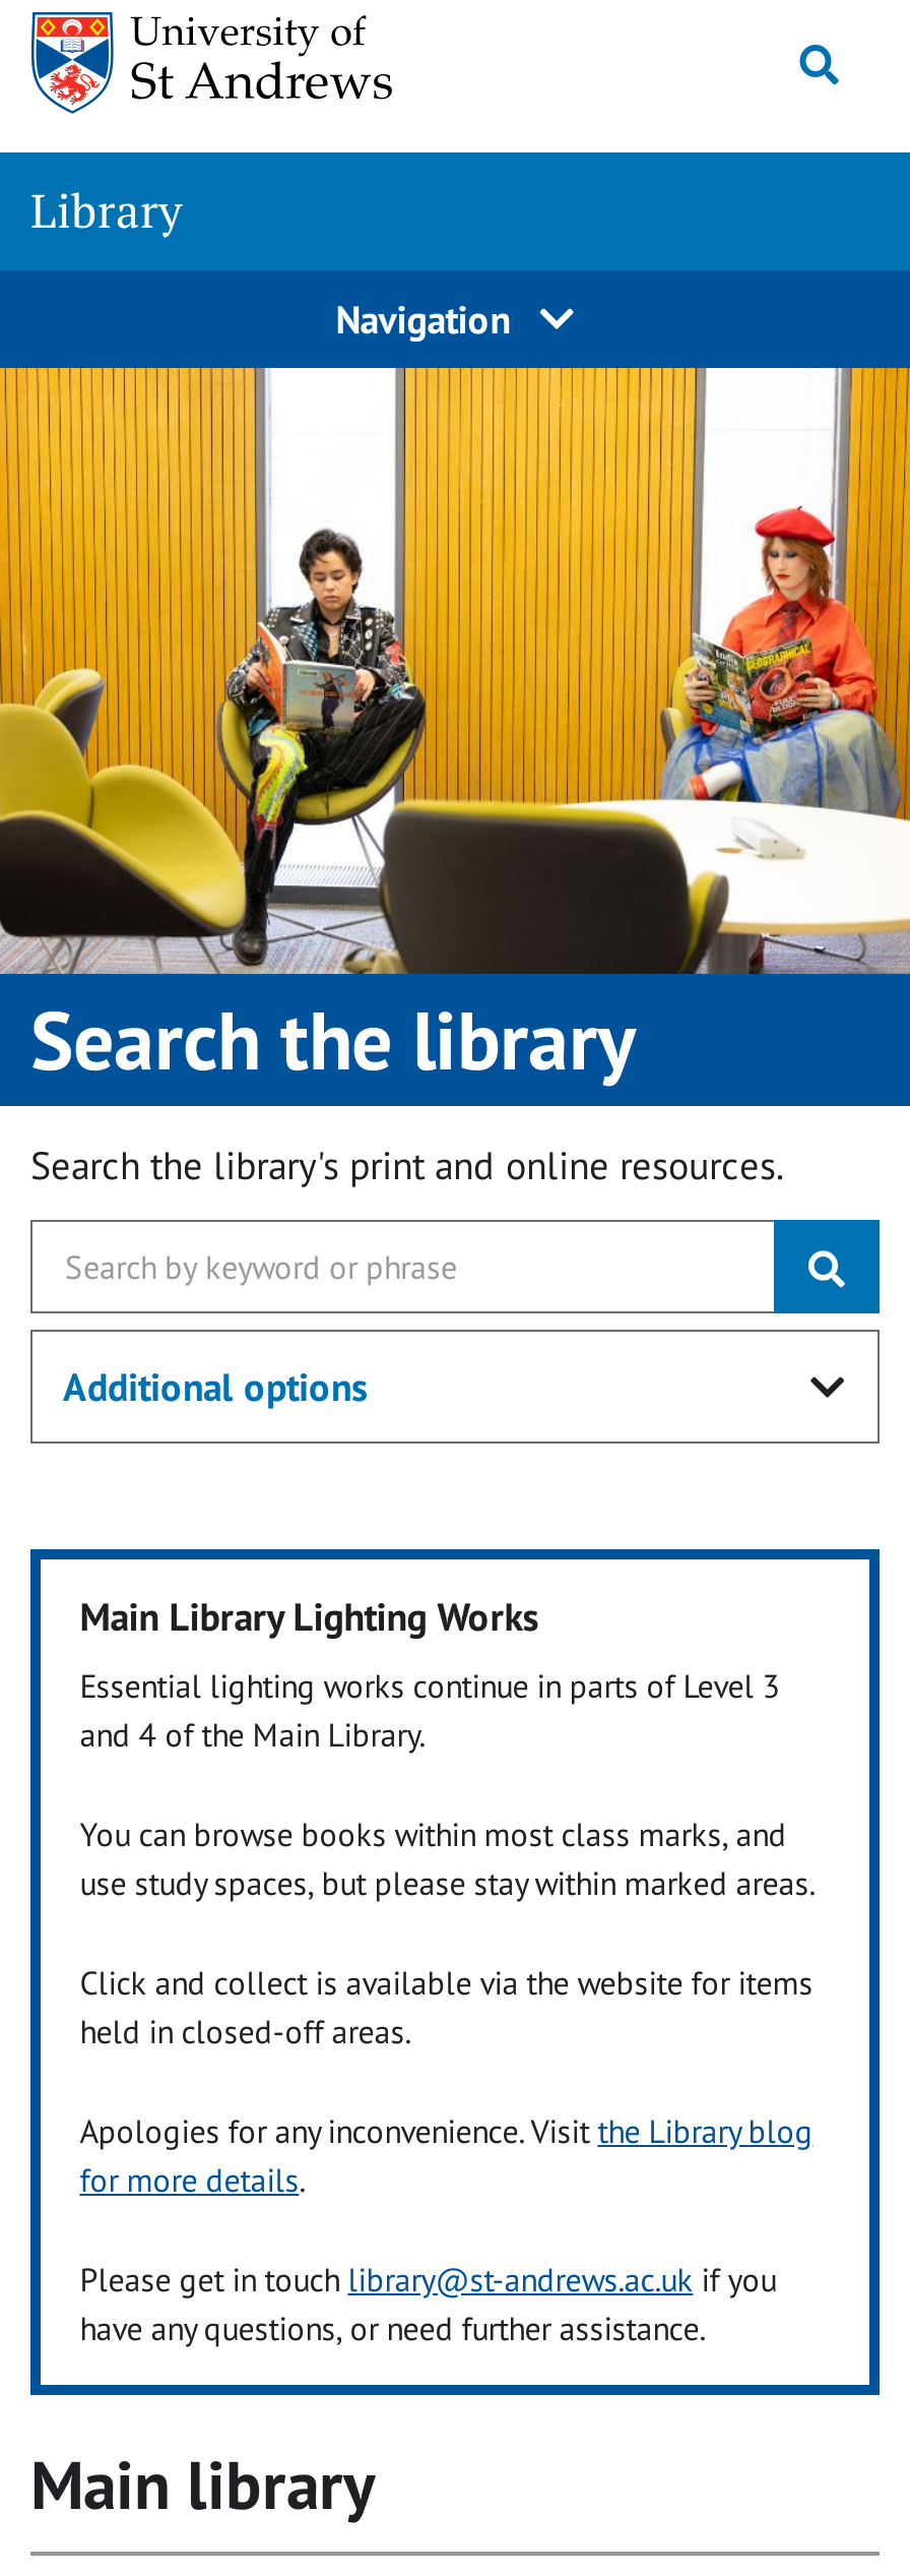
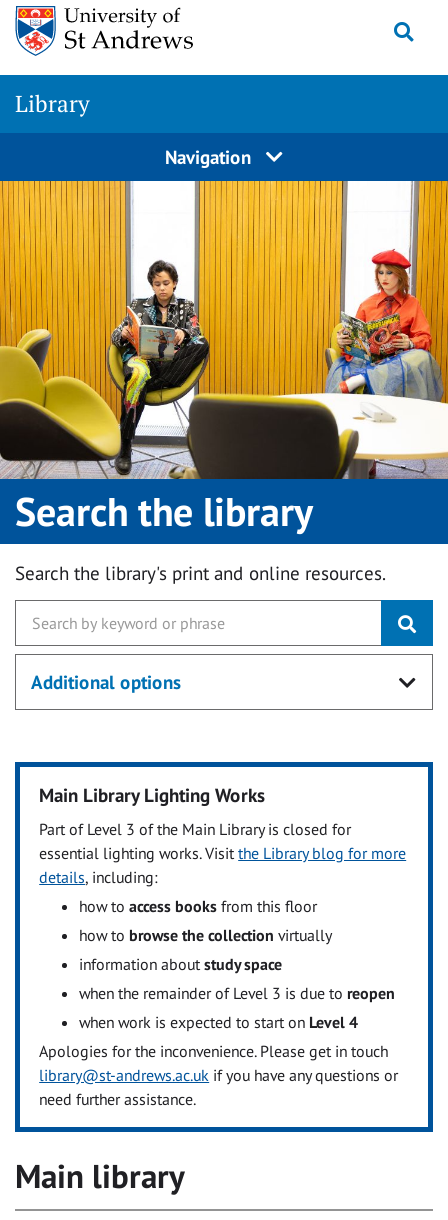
[80,1665,821,2348] Essential lighting works continue in parts of Level 3 | and 4 of the Main Library. | You can browse books within most class marks, and | use study spaces, but please stay within marked areas. | Click and collect is available via the website for items | held in closed-off areas. | Apologies for any inconvenience. Visit the Library blog | for more details. | Please get in touch library@st-andrews.ac.uk if you | have any questions, or need further assistance. -> [39,819,406,1109] Part of Level 3 of the Main Library is closed for | essential lighting works. Visit the Library blog for more | details, including: | how to access books from this floor | how to browse the collection virtually | information about study space | when the remainder of Level 3 is due to reopen | when work is expected to start on Level 4 | Apologies for the inconvenience. Please get in touch | library@st-andrews.ac.uk if you have any questions or | need further assistance.

